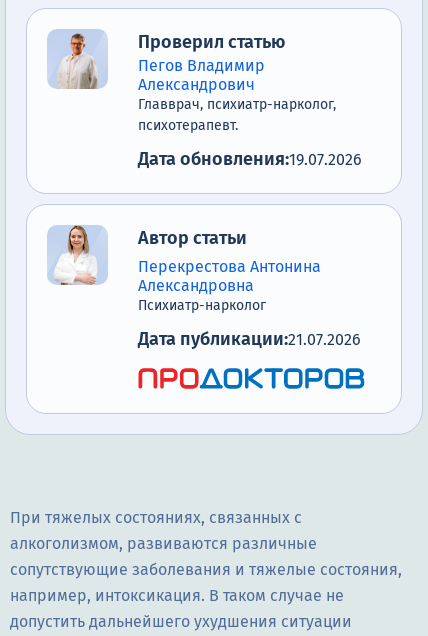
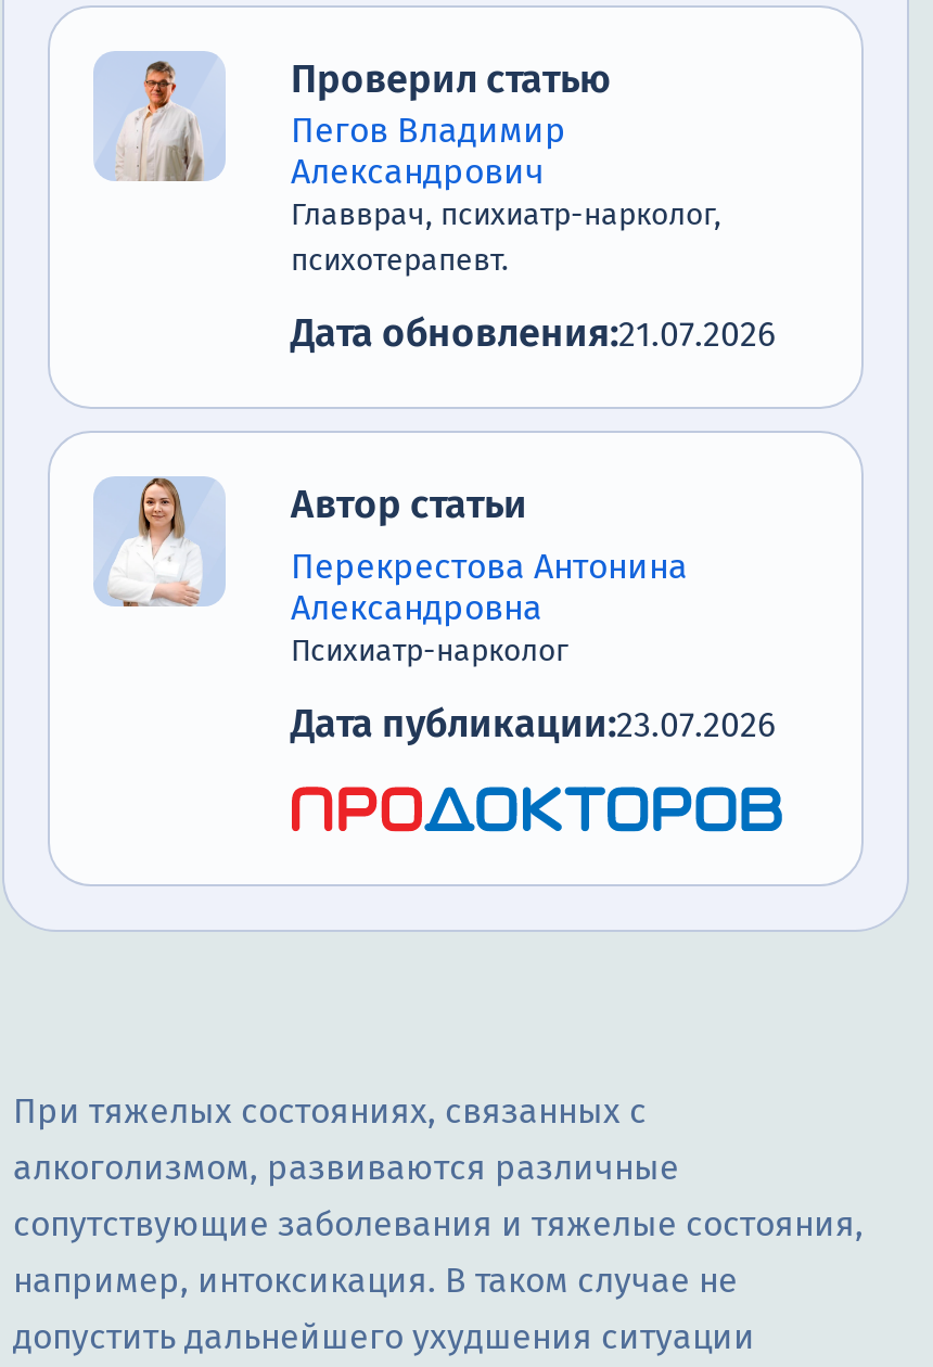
[138,148,362,170] Дата обновления:19.07.2026 -> [291,310,777,358] Дата обновления:21.07.2026
[138,328,361,350] Дата публикации:21.07.2026 -> [291,701,777,748] Дата публикации:23.07.2026

